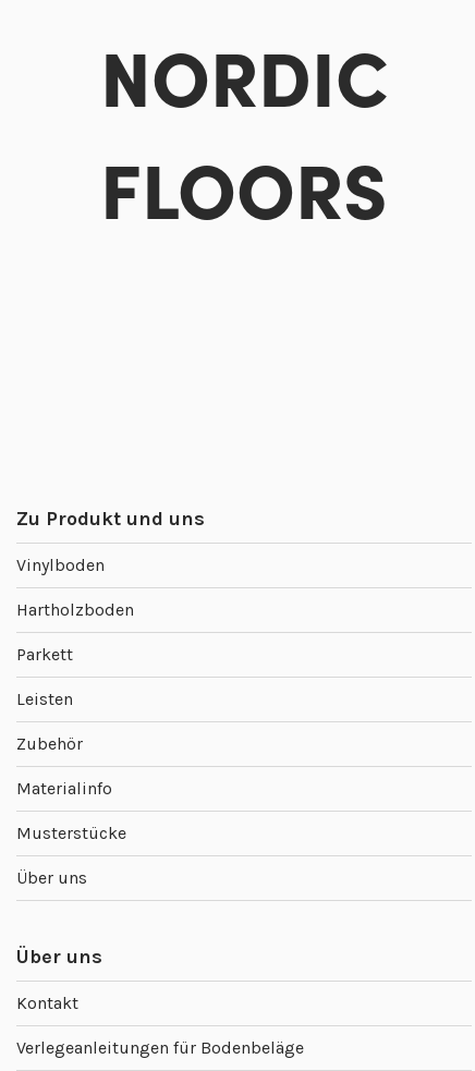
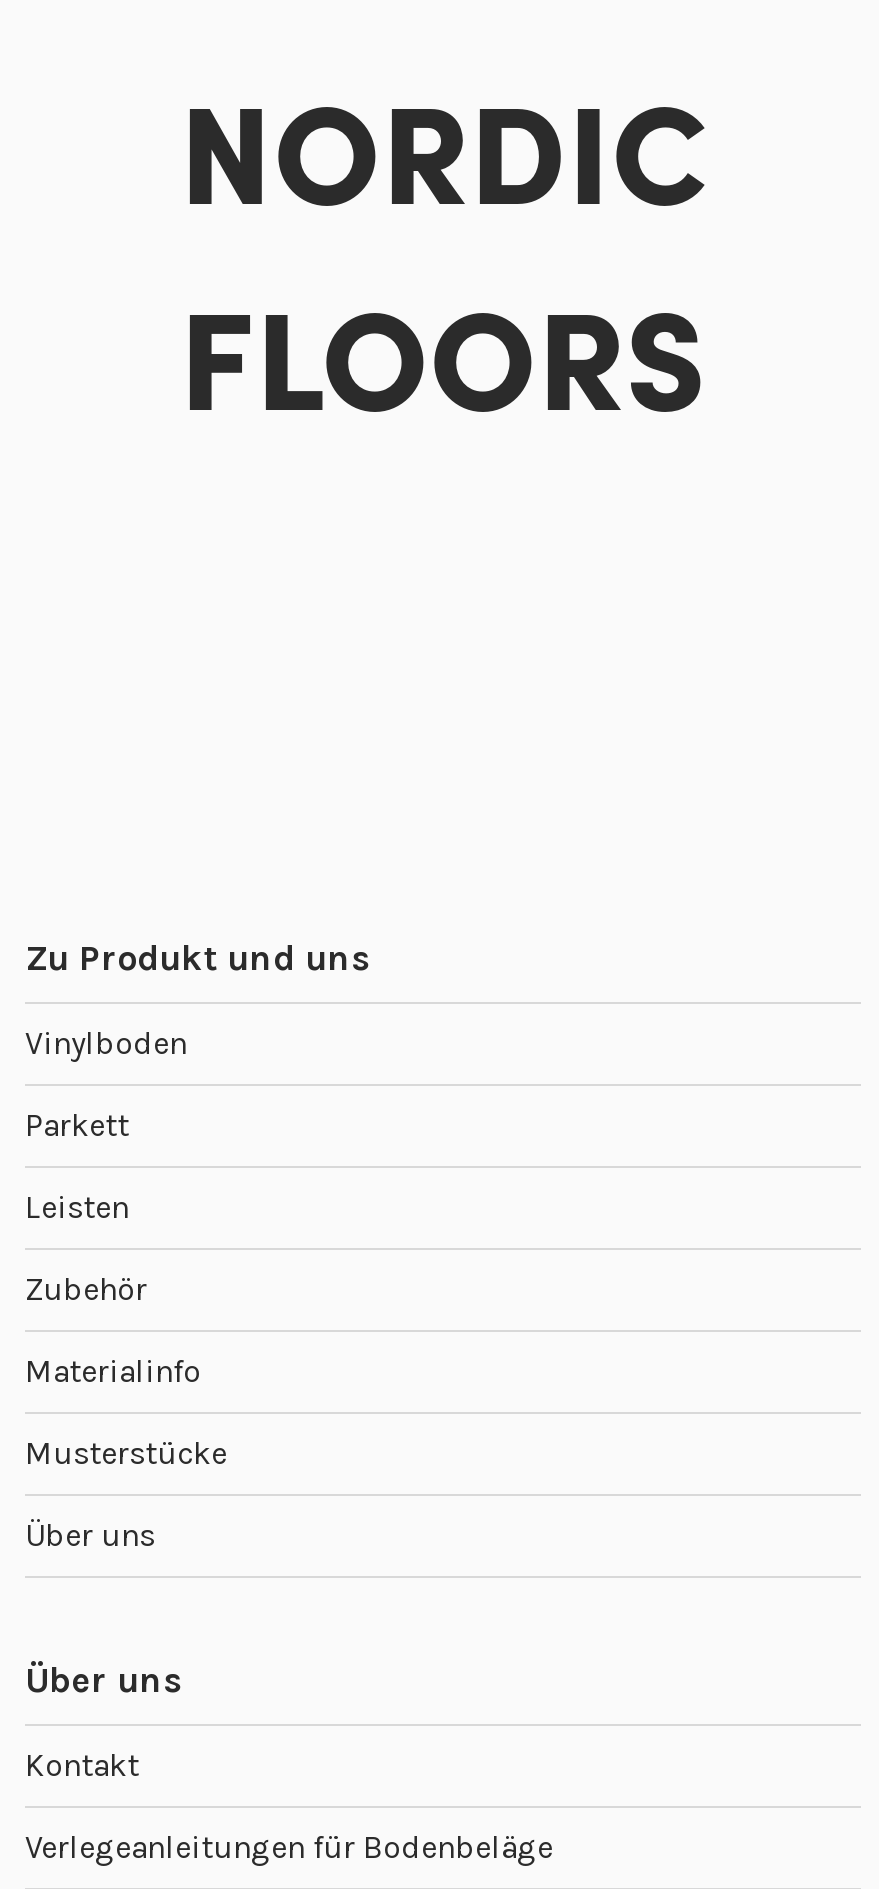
[16,600,134,620] Hartholzboden -> none

